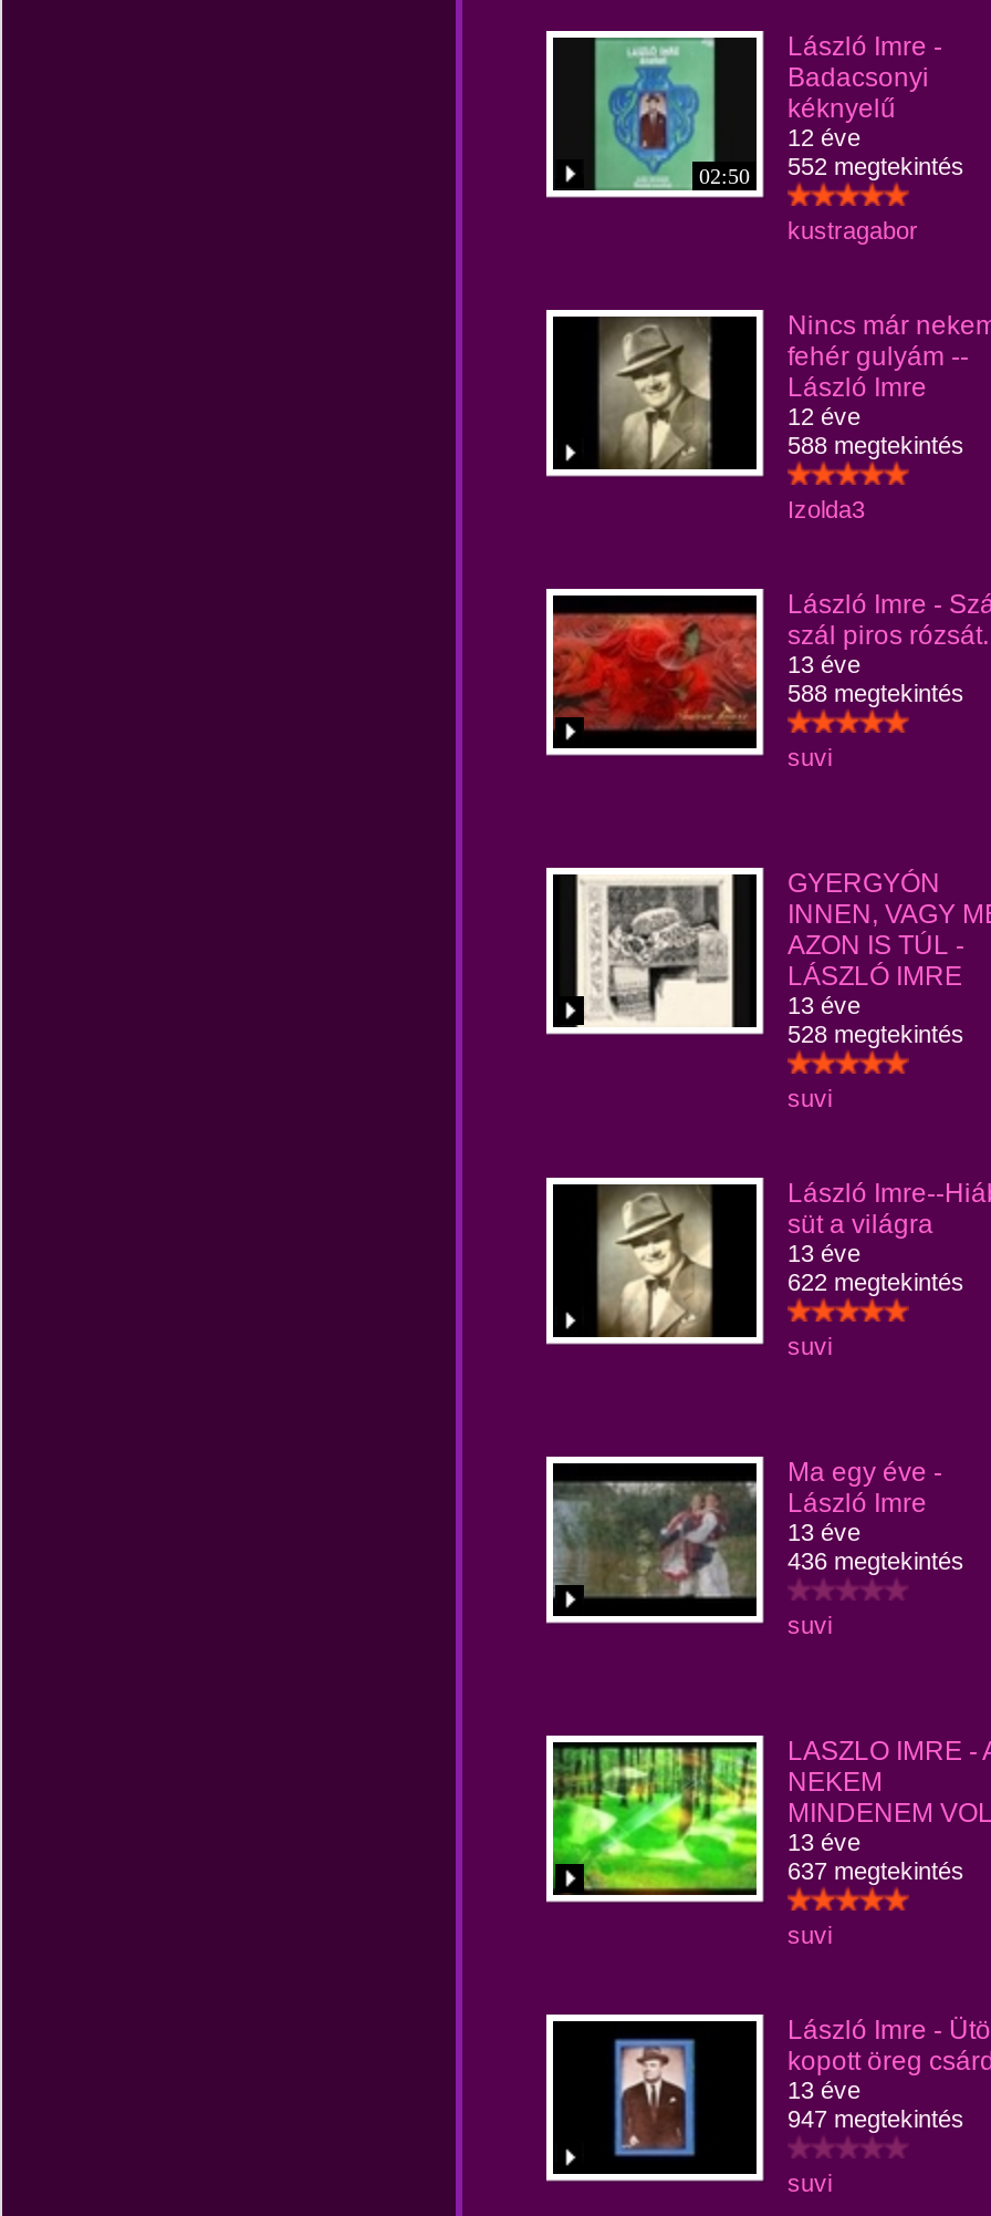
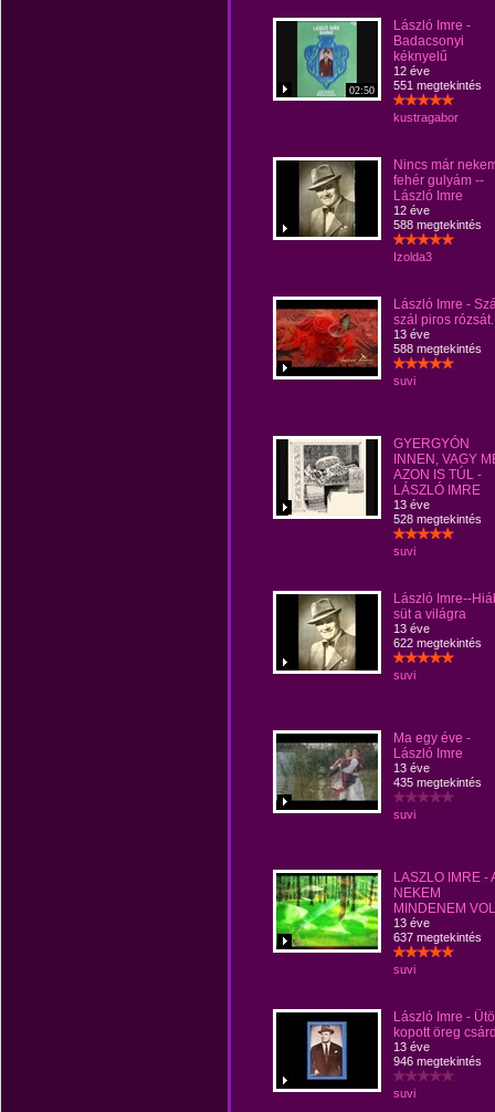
[699,153,964,188] 02:50 552 megtekintés -> [349,79,482,96] 02:50 551 megtekintés
[787,1547,964,1574] 436 megtekintés -> [393,776,482,789] 435 megtekintés
[787,2105,964,2132] 947 megtekintés -> [393,1054,482,1068] 946 megtekintés

